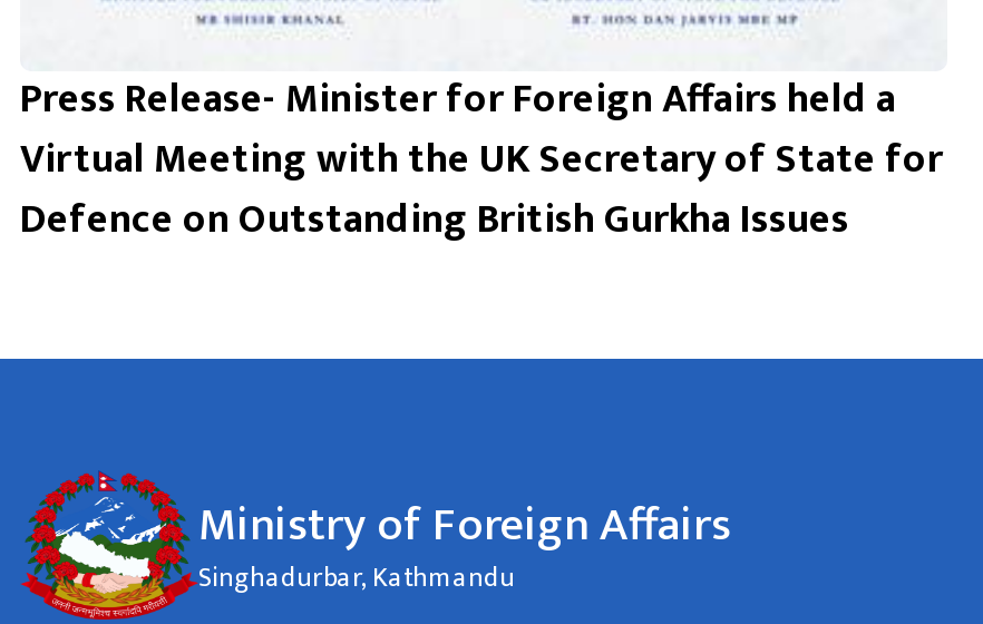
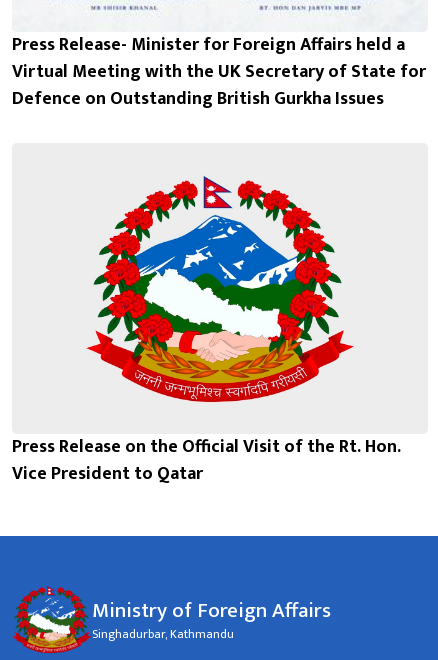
none -> [12,175,401,489] [image] | Press Release on the Official Visit of the Rt. Hon. | Vice President to Qatar

